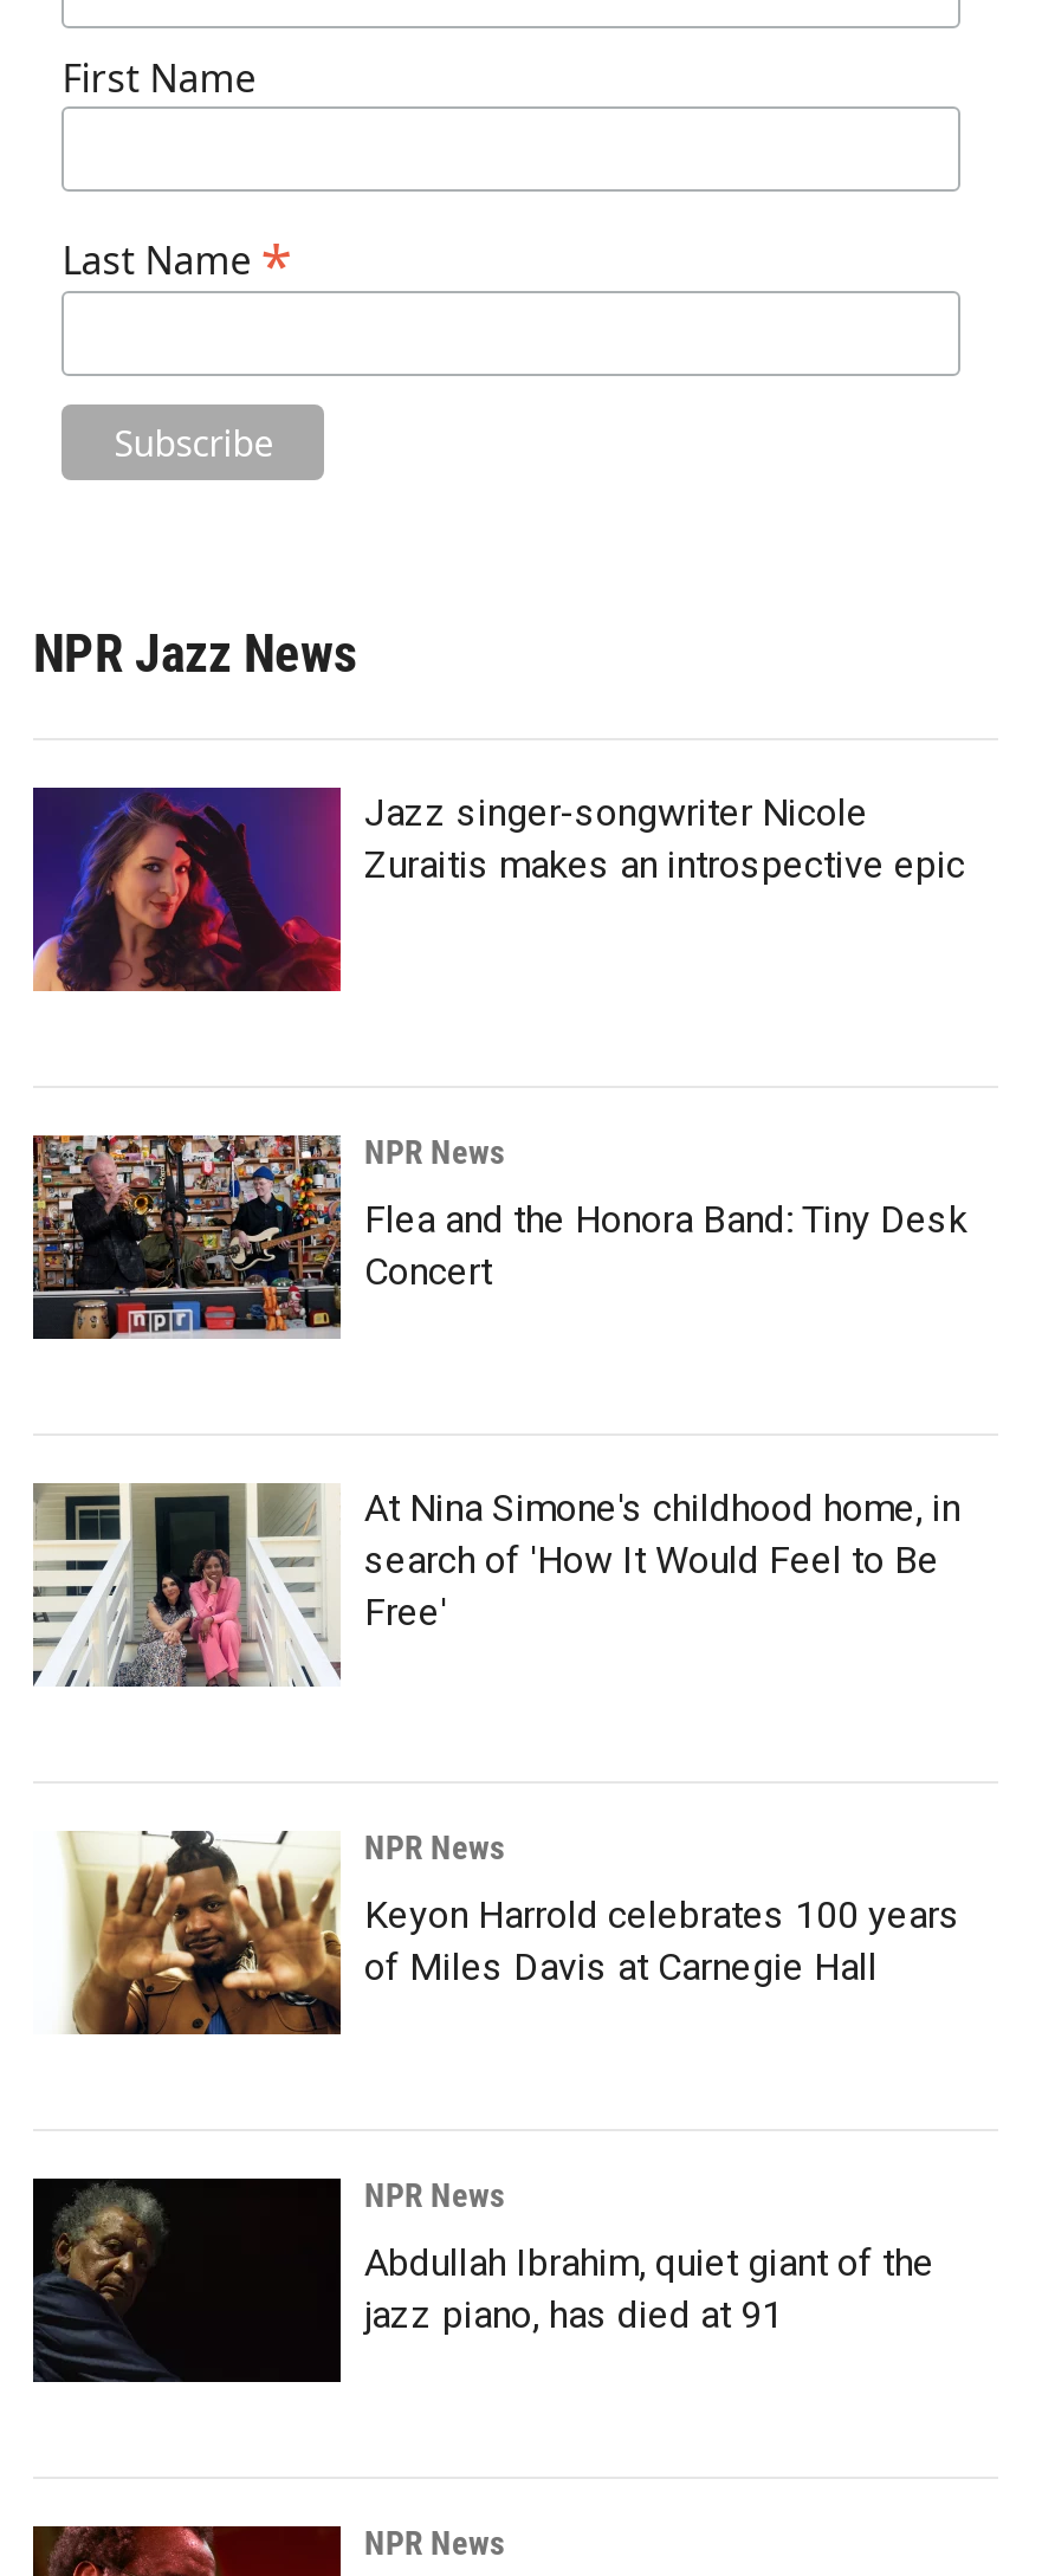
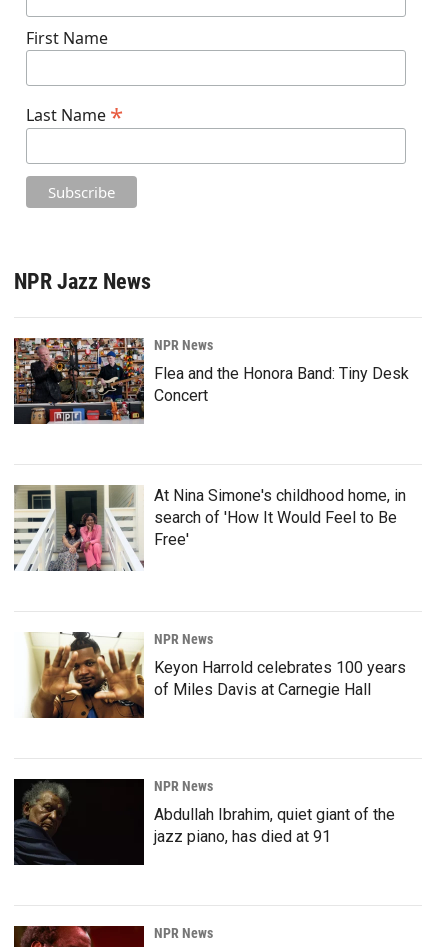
[31,785,965,993] [image] | Jazz singer-songwriter Nicole | Zuraitis makes an introspective epic -> none

